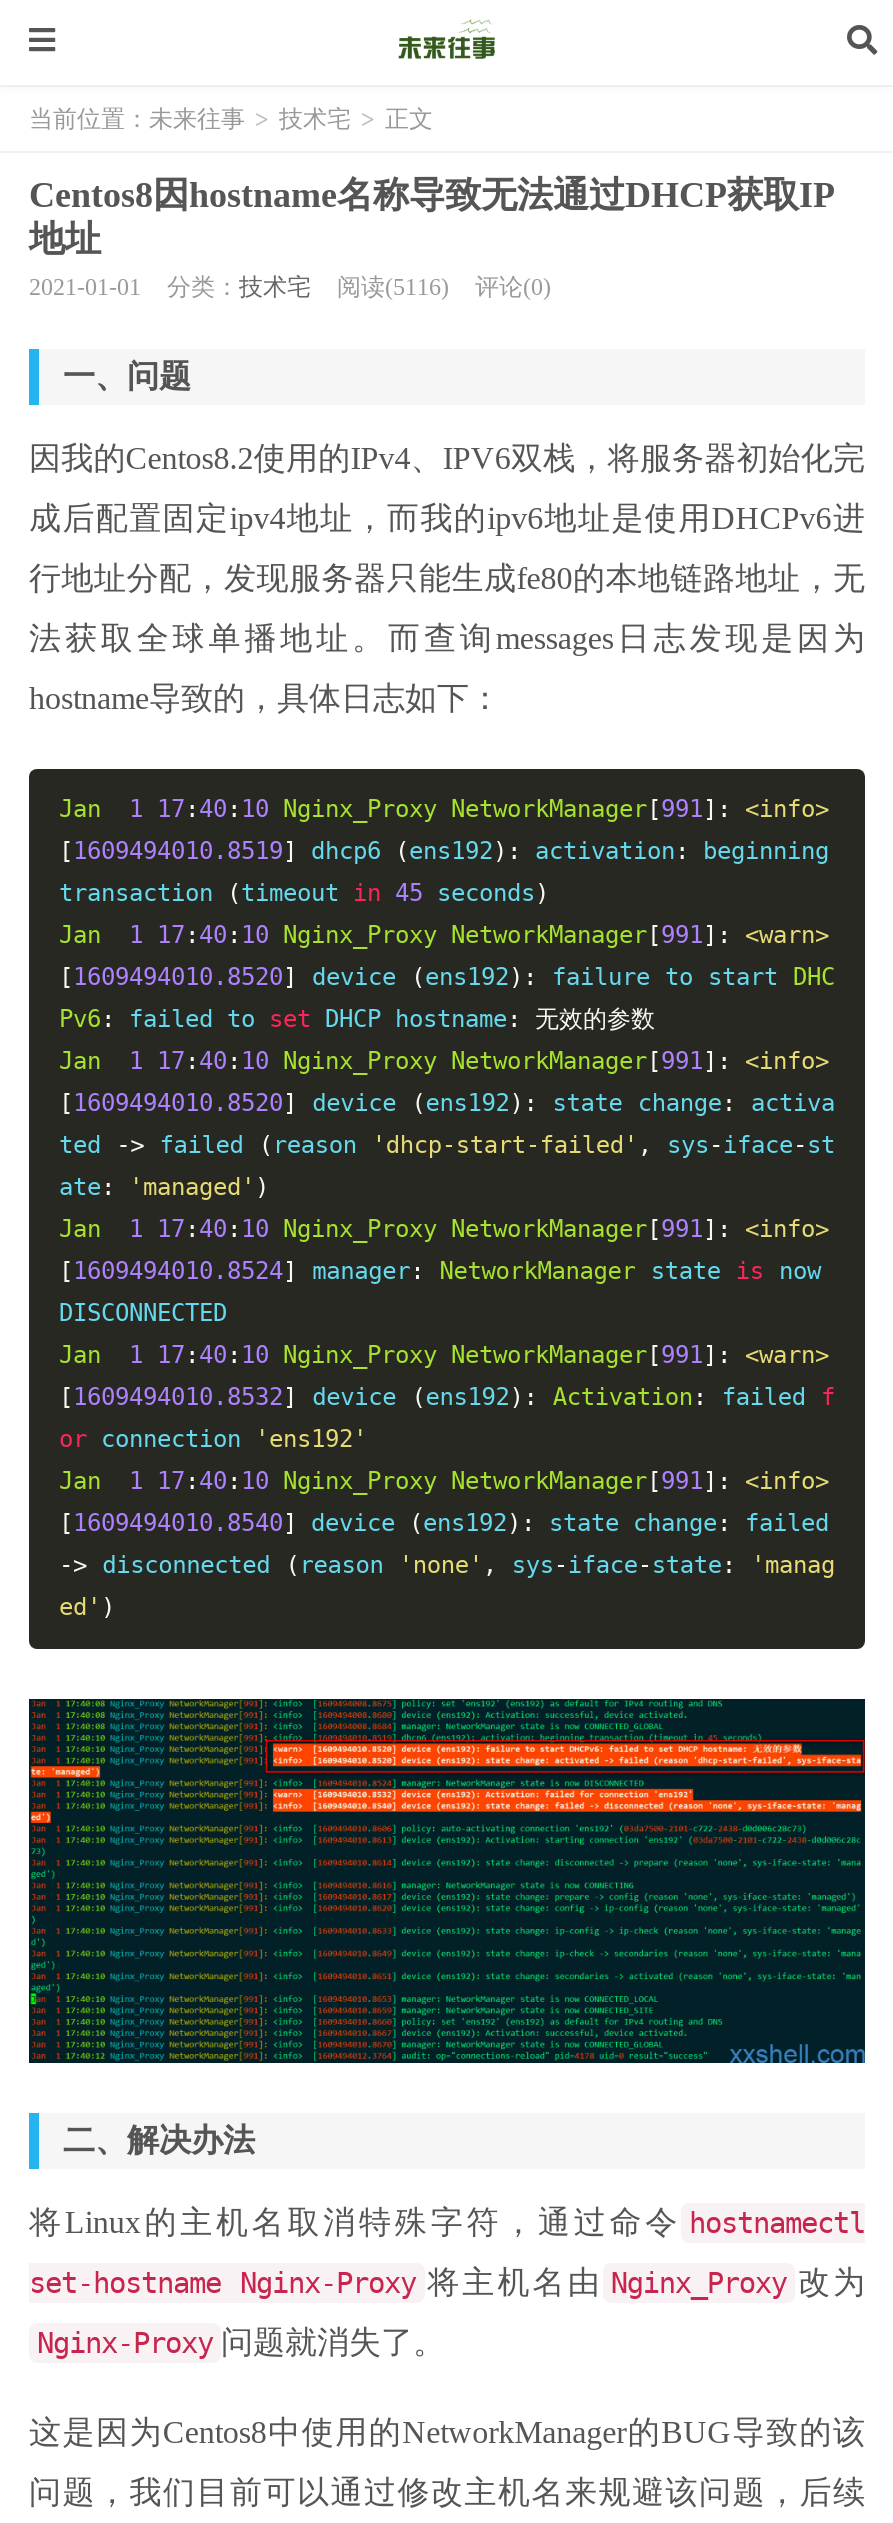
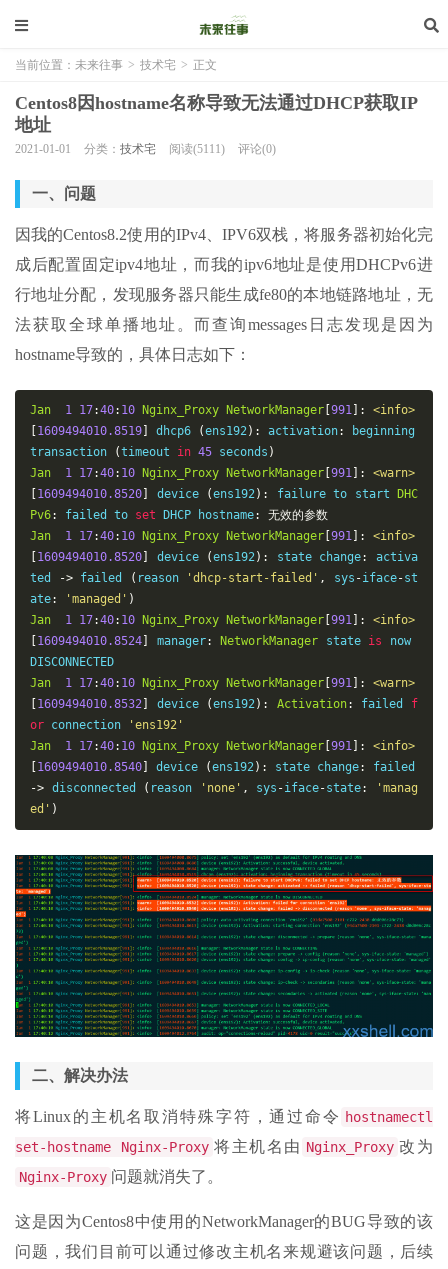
[29,273,551,301] 2021-01-01 分类：技术宅 阅读(5116) 评论(0) -> [15,142,276,156] 2021-01-01 分类：技术宅 阅读(5111) 评论(0)

